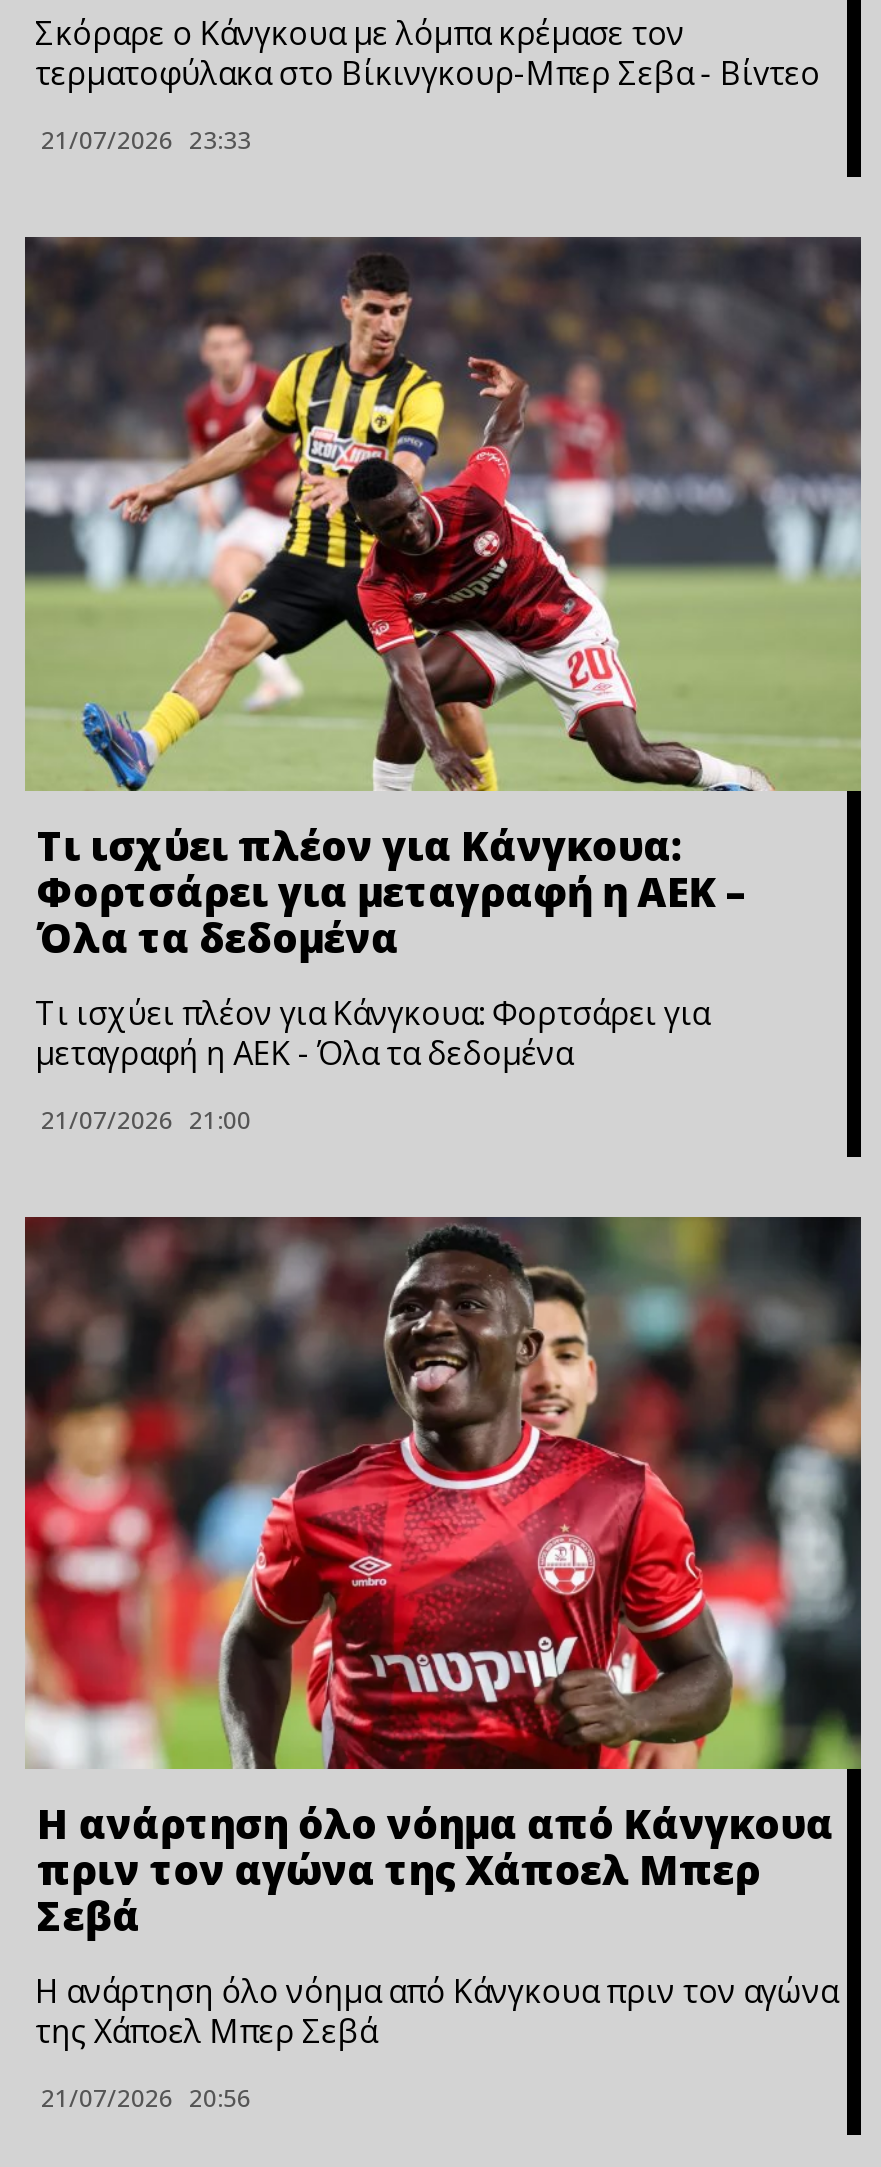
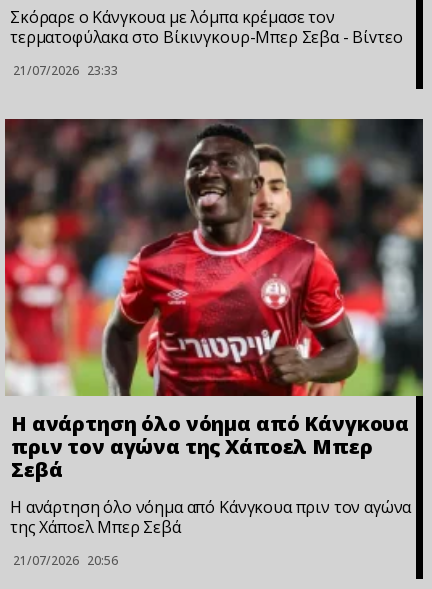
[23,236,861,1136] [image] | Τι ισχύει πλέον για Κάνγκουα: | Φορτσάρει για μεταγραφή η ΑΕΚ – | Όλα τα δεδομένα | Τι ισχύει πλέον για Κάνγκουα: Φορτσάρει για | μεταγραφή η ΑΕΚ - Όλα τα δεδομένα | 21/07/2026 21:00 -> none

